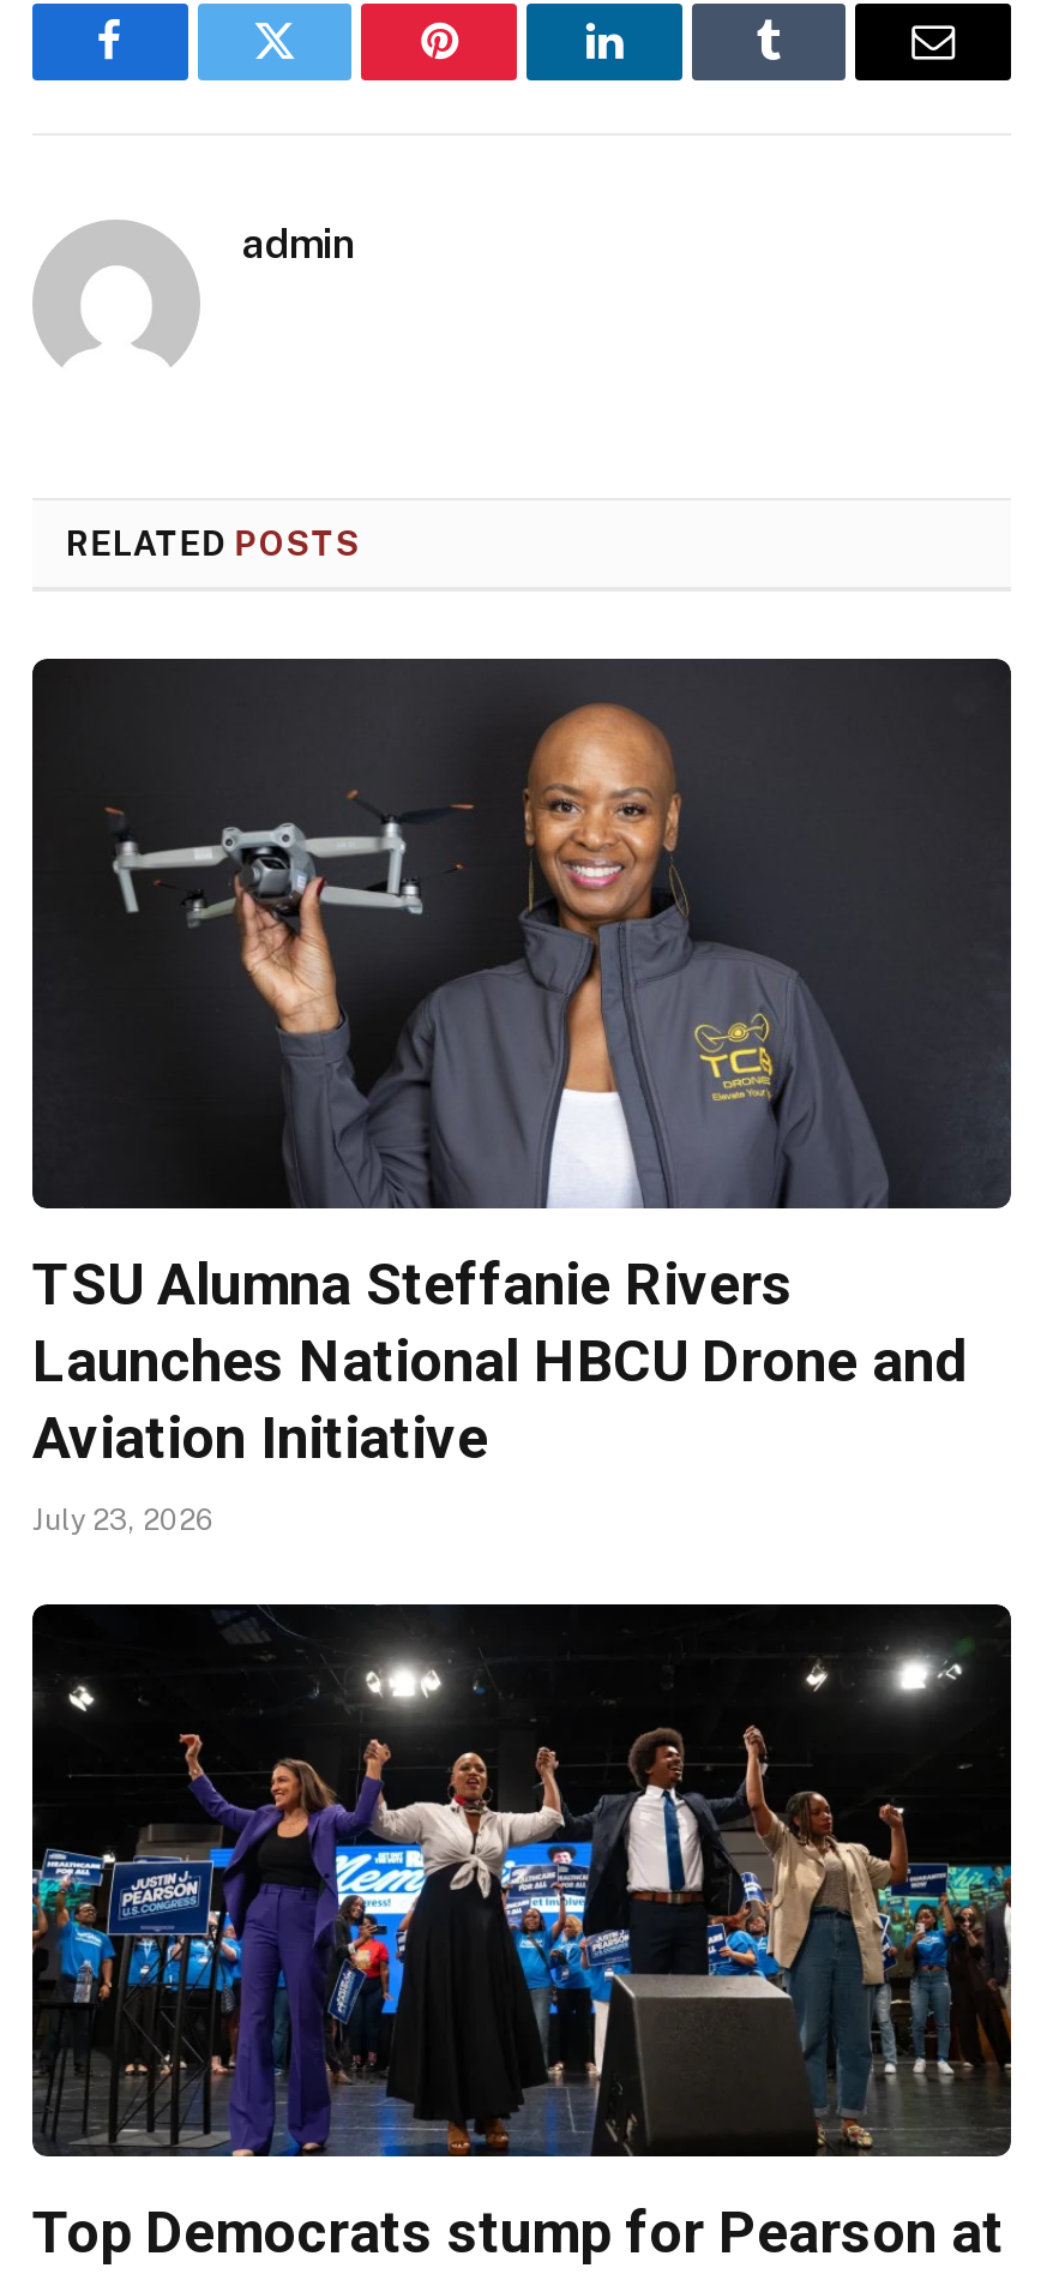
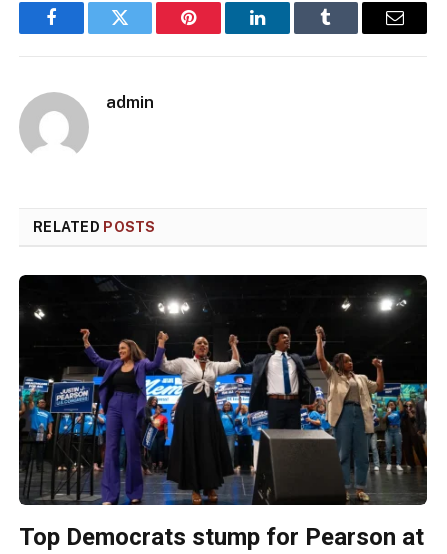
[32,662,1011,1538] [image] | TSU Alumna Steffanie Rivers | Launches National HBCU Drone and | Aviation Initiative | July 23, 2026 -> none

